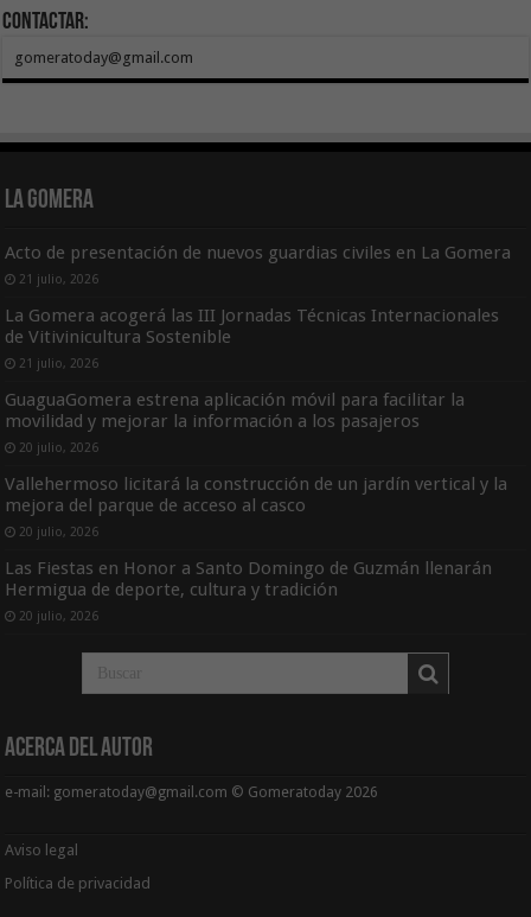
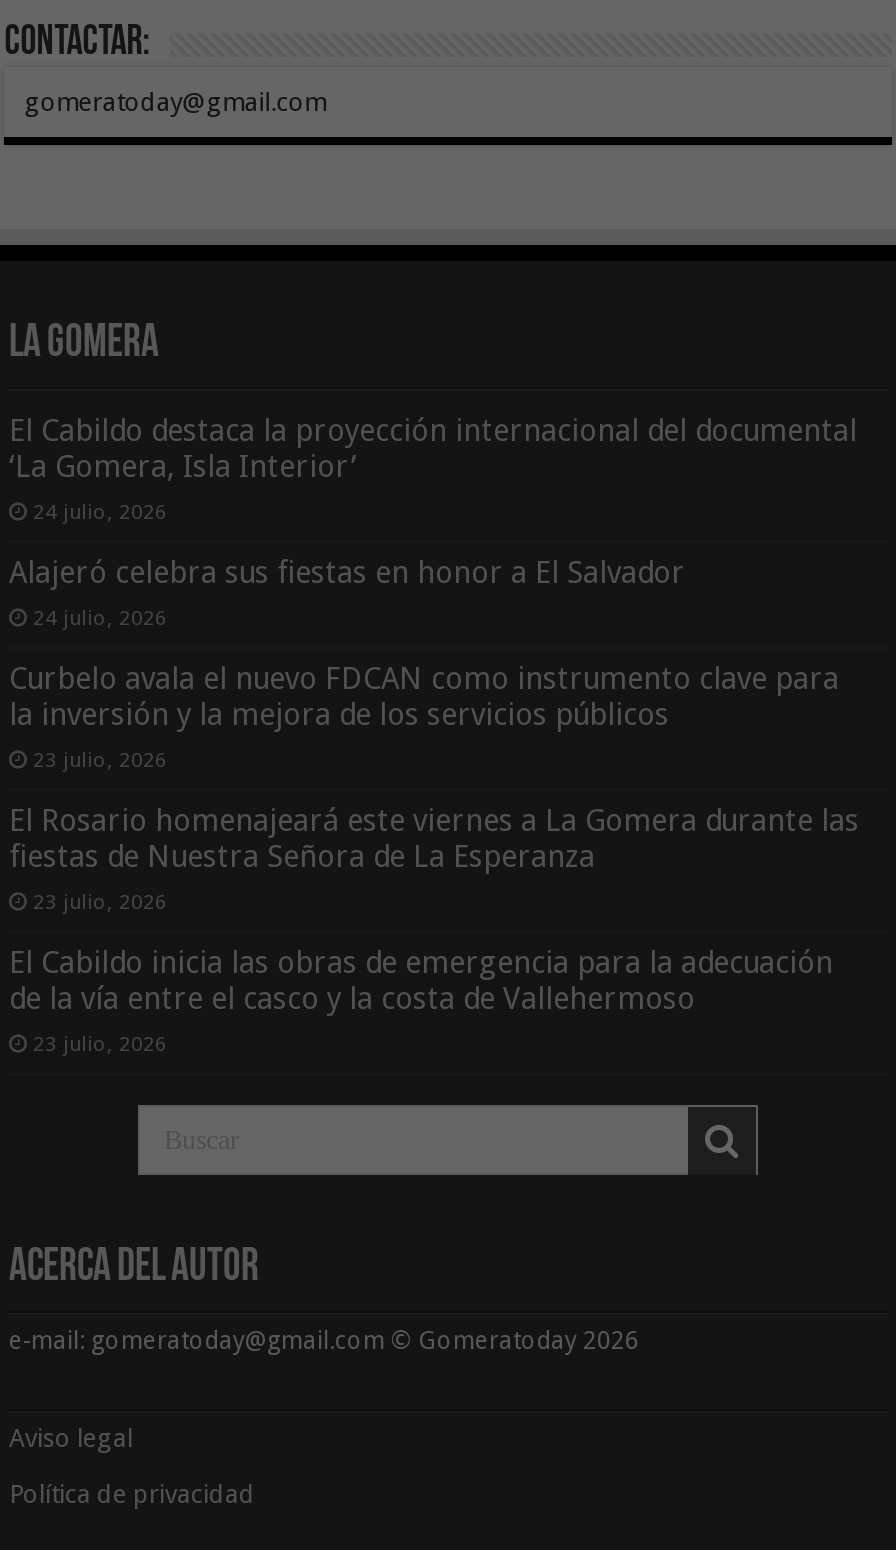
[5,242,511,286] Acto de presentación de nuevos guardias civiles en La Gomera | 21 julio, 2026 -> [9,413,857,523] El Cabildo destaca la proyección internacional del documental | ‘La Gomera, Isla Interior’ | 24 julio, 2026
[5,305,500,370] La Gomera acogerá las III Jornadas Técnicas Internacionales | de Vitivinicultura Sostenible | 21 julio, 2026 -> [9,555,685,629] Alajeró celebra sus fiestas en honor a El Salvador | 24 julio, 2026
[5,389,465,454] GuaguaGomera estrena aplicación móvil para facilitar la | movilidad y mejorar la información a los pasajeros | 20 julio, 2026 -> [9,661,839,771] Curbelo avala el nuevo FDCAN como instrumento clave para | la inversión y la mejora de los servicios públicos | 23 julio, 2026
[5,473,508,539] Vallehermoso licitará la construcción de un jardín vertical y la | mejora del parque de acceso al casco | 20 julio, 2026 -> [9,803,859,913] El Rosario homenajeará este viernes a La Gomera durante las | fiestas de Nuestra Señora de La Esperanza | 23 julio, 2026
[5,558,492,623] Las Fiestas en Honor a Santo Domingo de Guzmán llenarán | Hermigua de deporte, cultura y tradición | 20 julio, 2026 -> [9,945,833,1055] El Cabildo inicia las obras de emergencia para la adecuación | de la vía entre el casco y la costa de Vallehermoso | 23 julio, 2026

